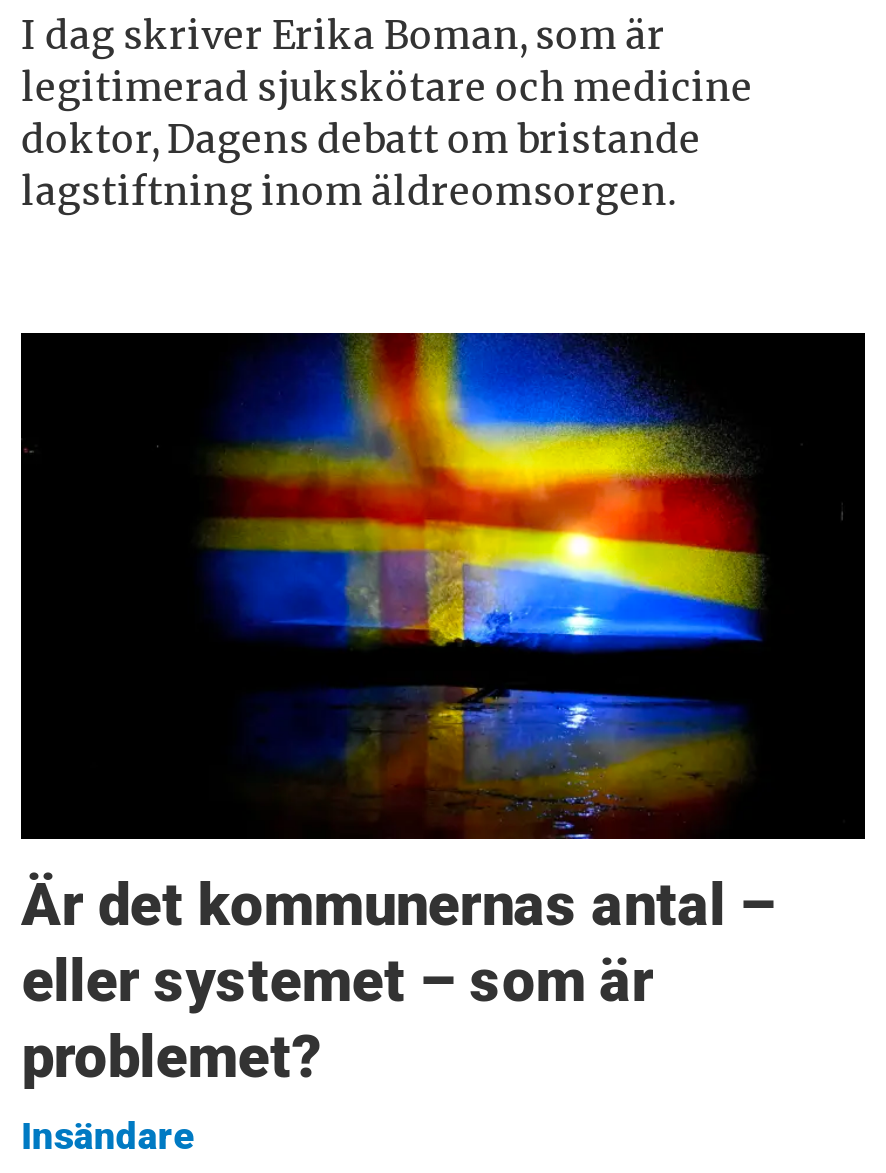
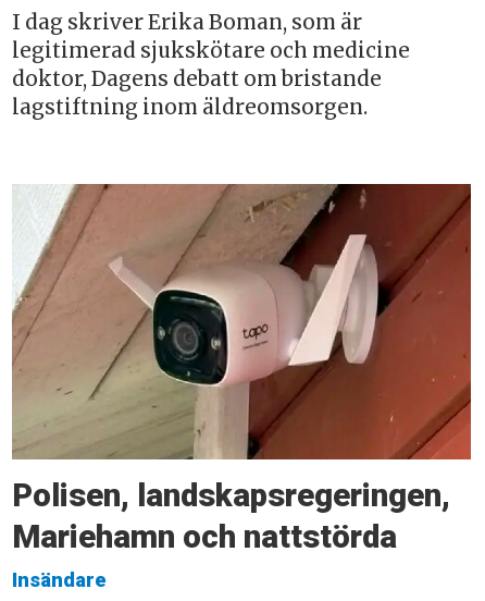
[19,331,867,1091] [image] | Är det kommunernas antal – | eller systemet – som är | problemet? -> [11,183,472,555] [image] | Polisen, landskapsregeringen, | Mariehamn och nattstörda

